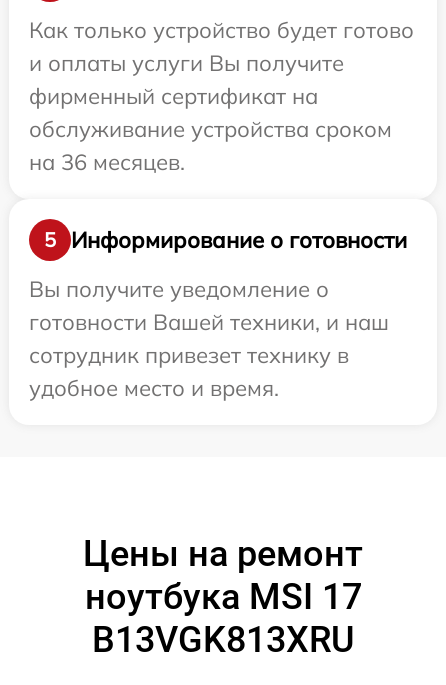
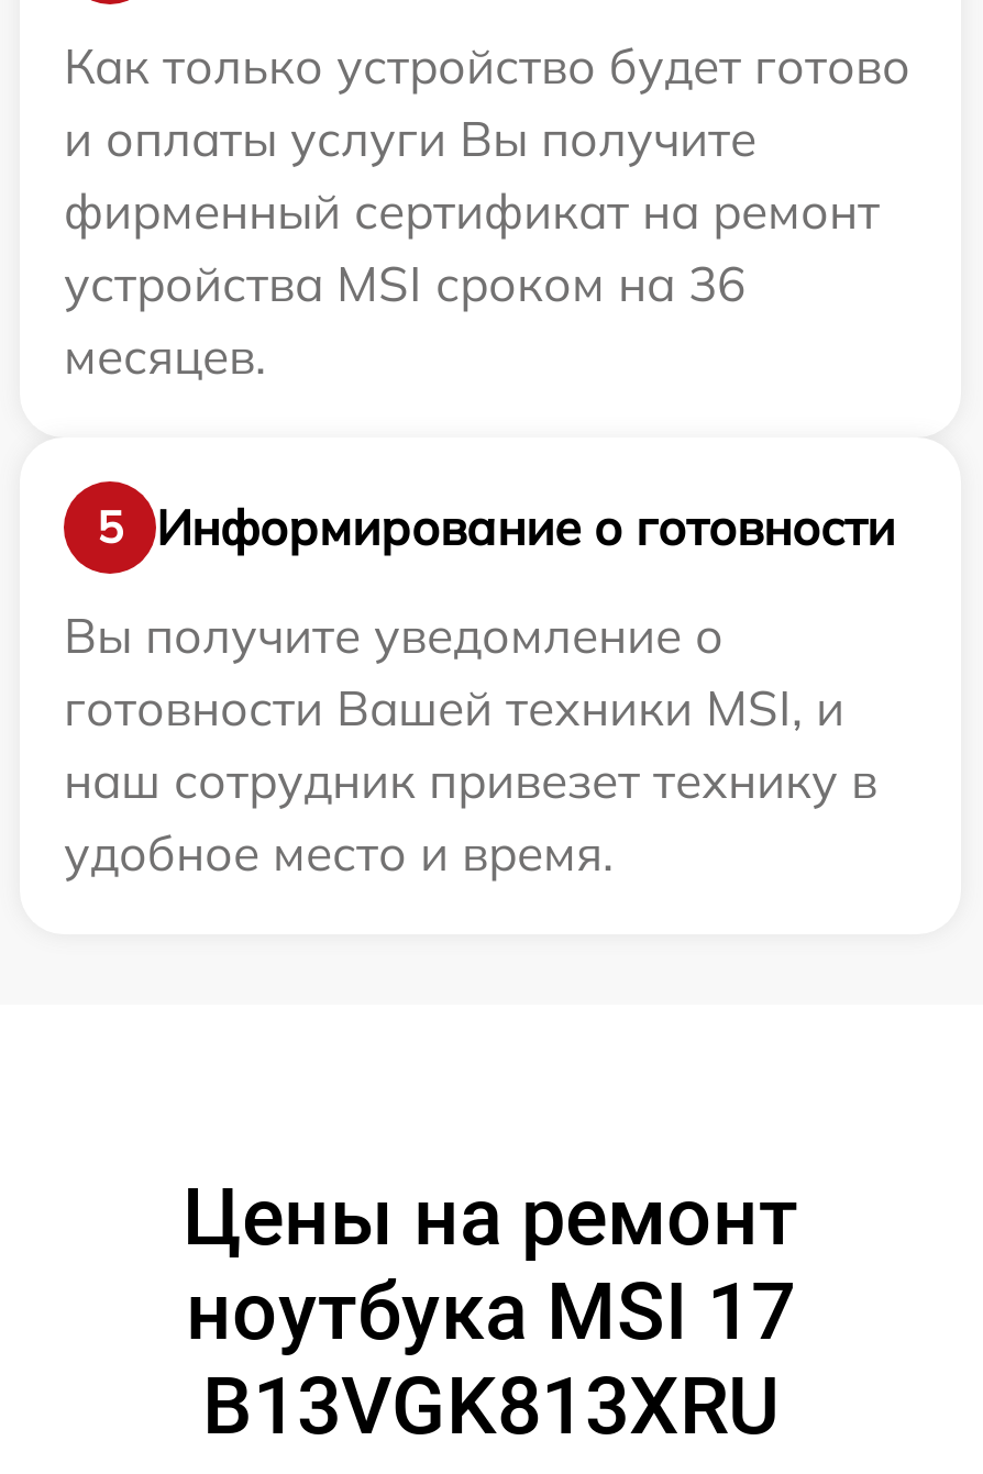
[29,82,392,176] фирменный сертификат на | обслуживание устройства сроком | на 36 месяцев. -> [64,180,880,387] фирменный сертификат на ремонт | устройства MSI сроком на 36 | месяцев.
[29,308,389,369] готовности Вашей техники, и наш | сотрудник привезет технику в -> [64,677,877,811] готовности Вашей техники MSI, и | наш сотрудник привезет технику в

